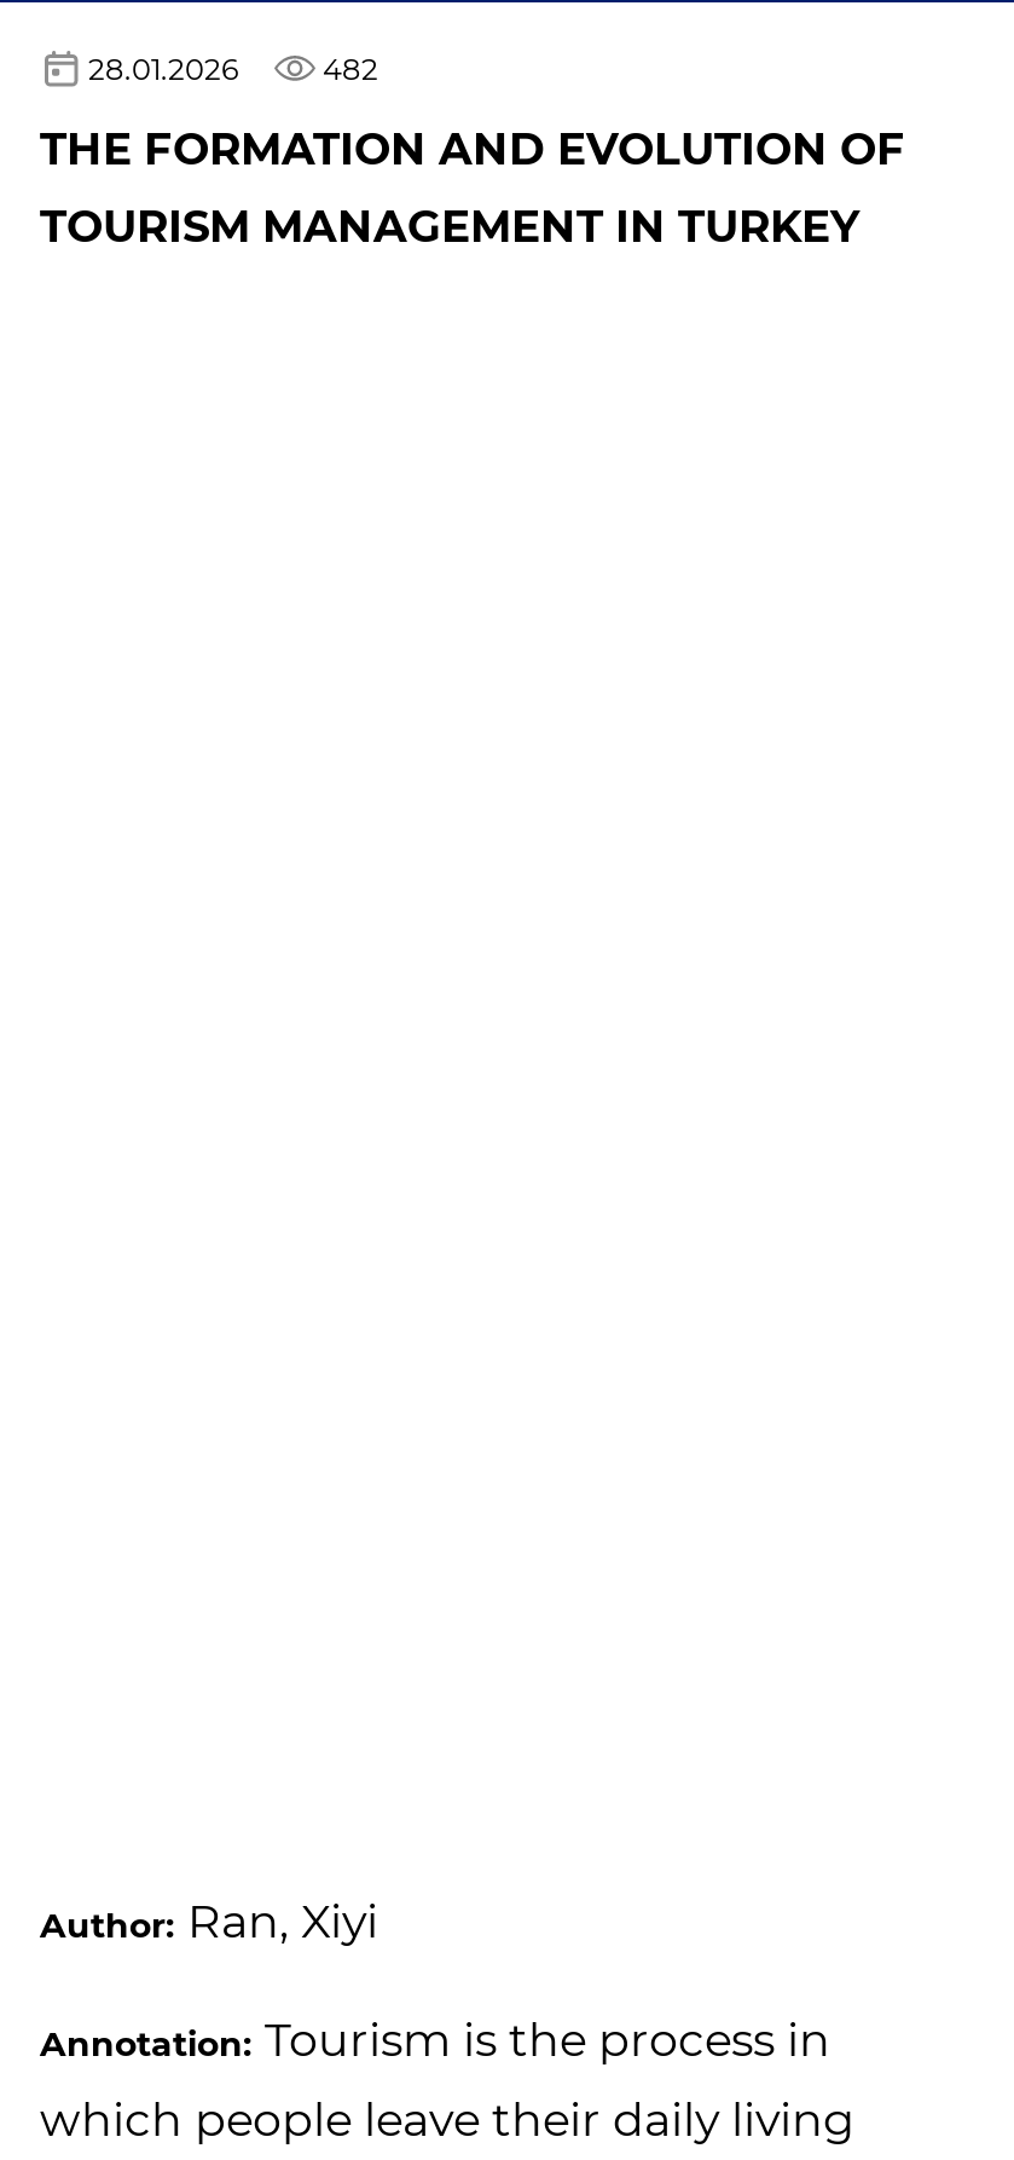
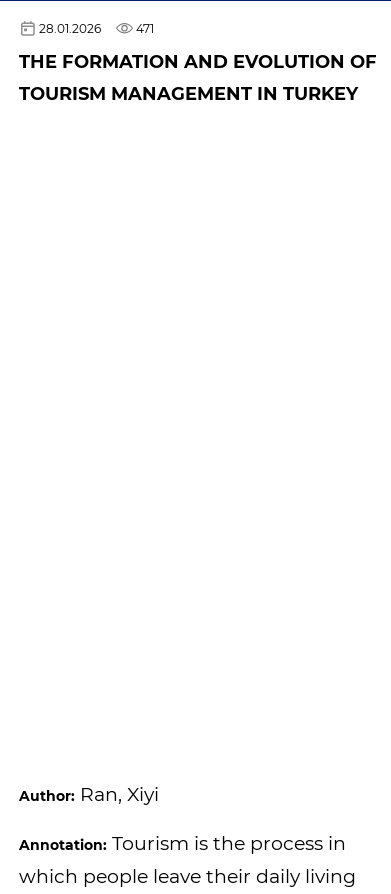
[323,51,378,87] 482 -> [136,21,154,36] 471

